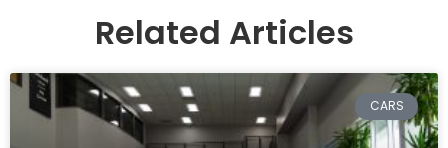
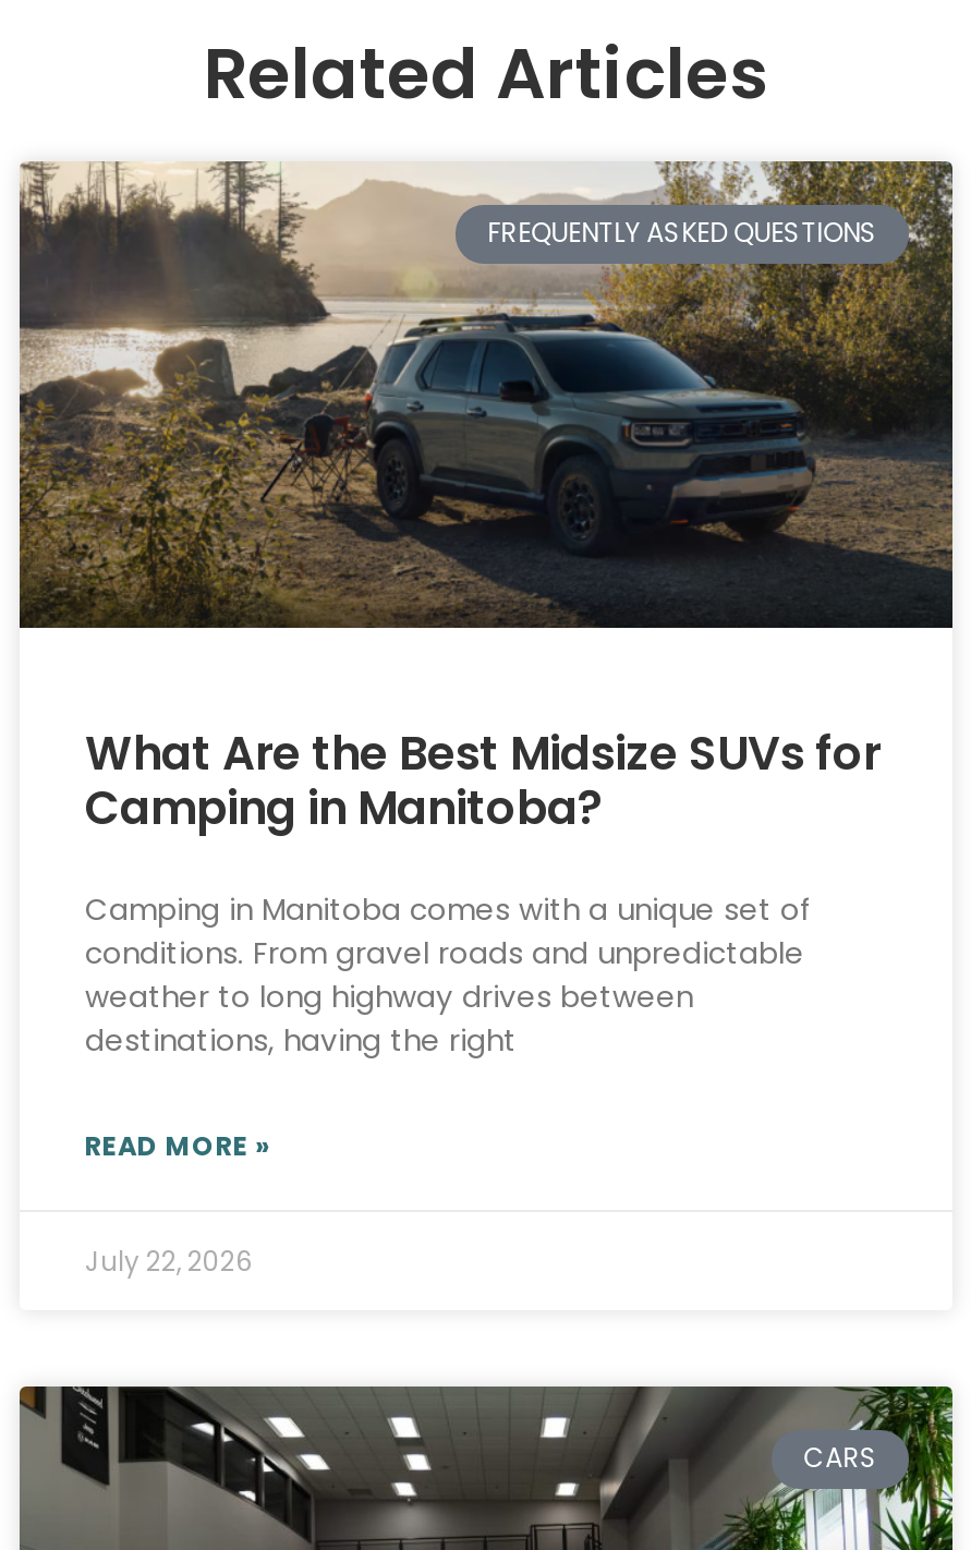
none -> [20,159,955,630] [image] | FREQUENTLY ASKED QUESTIONS
none -> [85,722,881,1280] What Are the Best Midsize SUVs for | Camping in Manitoba? | Camping in Manitoba comes with a unique set of | conditions. From gravel roads and unpredictable | weather to long highway drives between | destinations, having the right | READ MORE » | July 22, 2026

